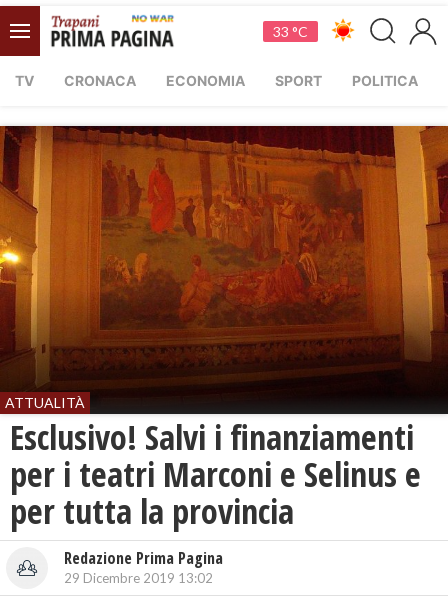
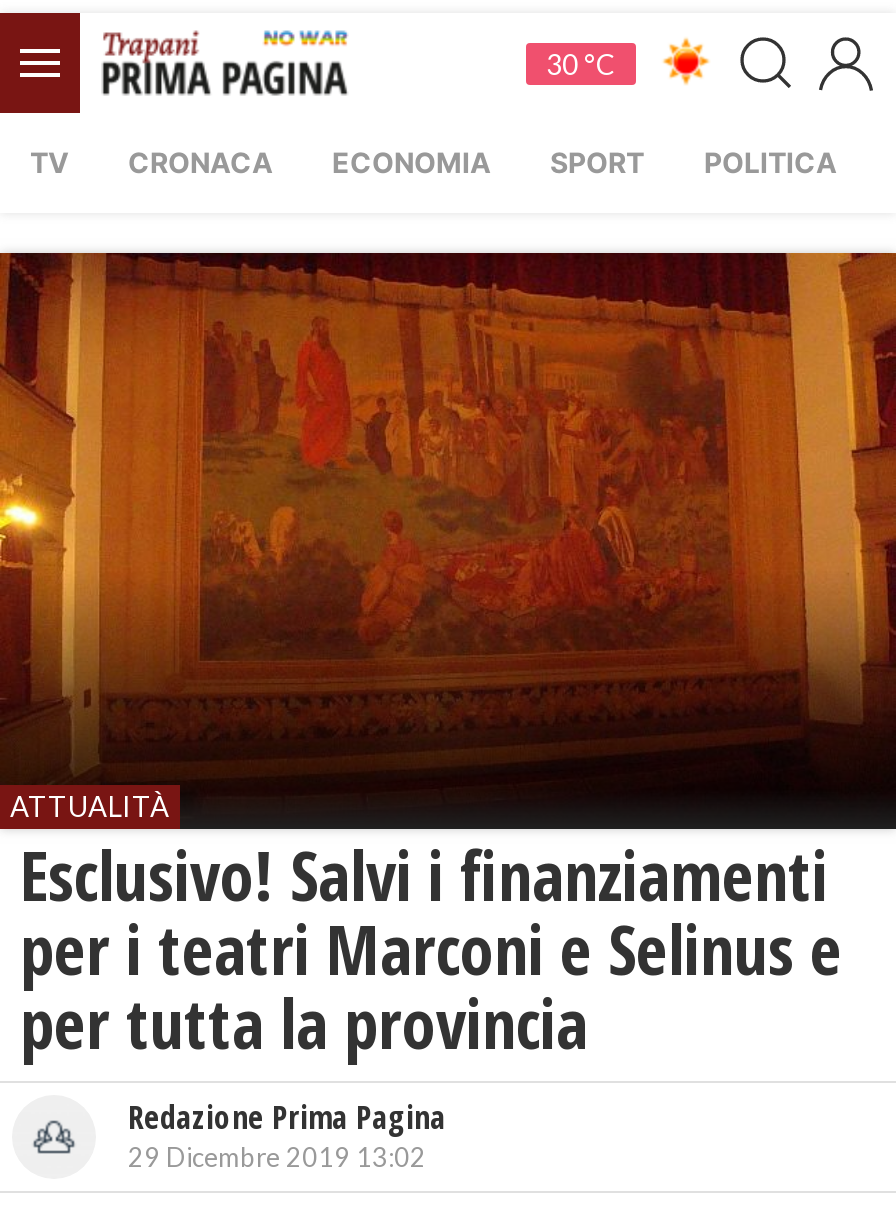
[273,22,308,39] 33 °C -> [546,46,616,80] 30 °C

